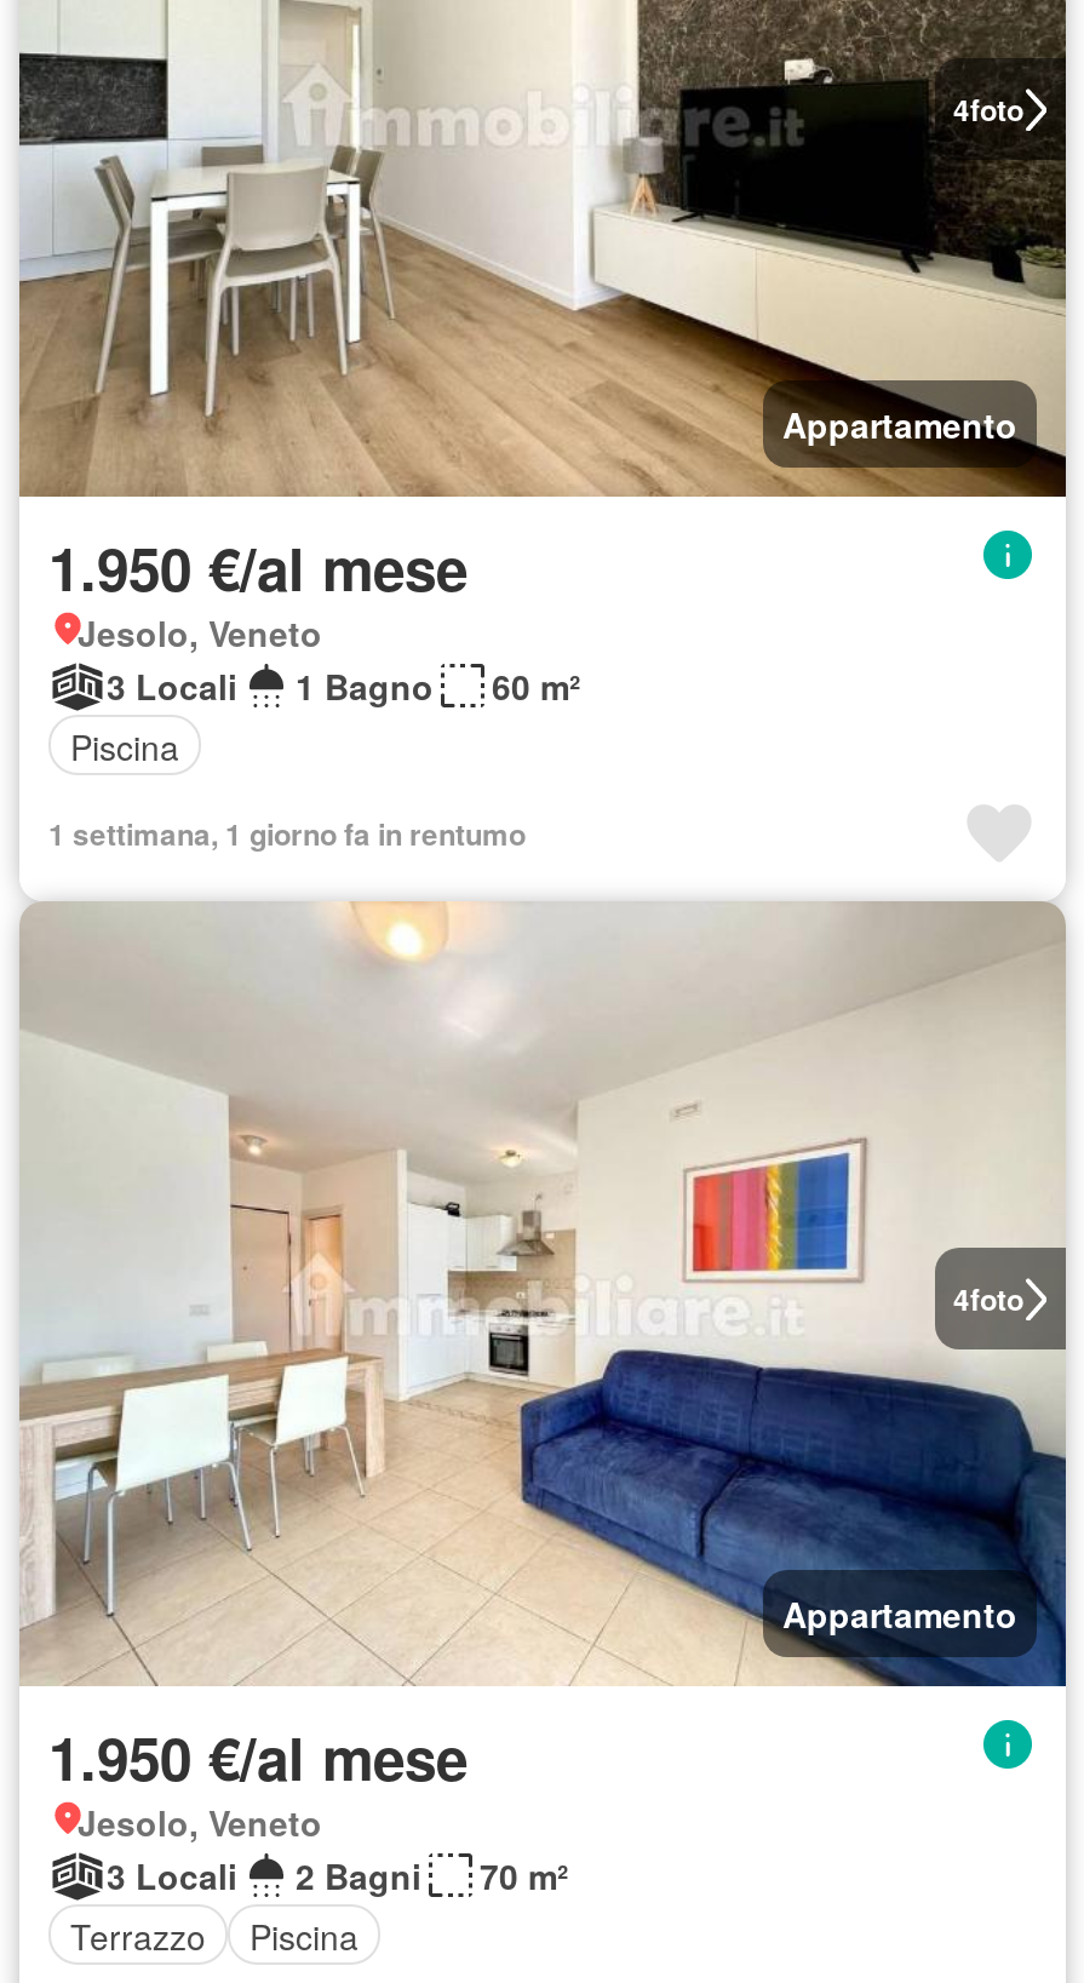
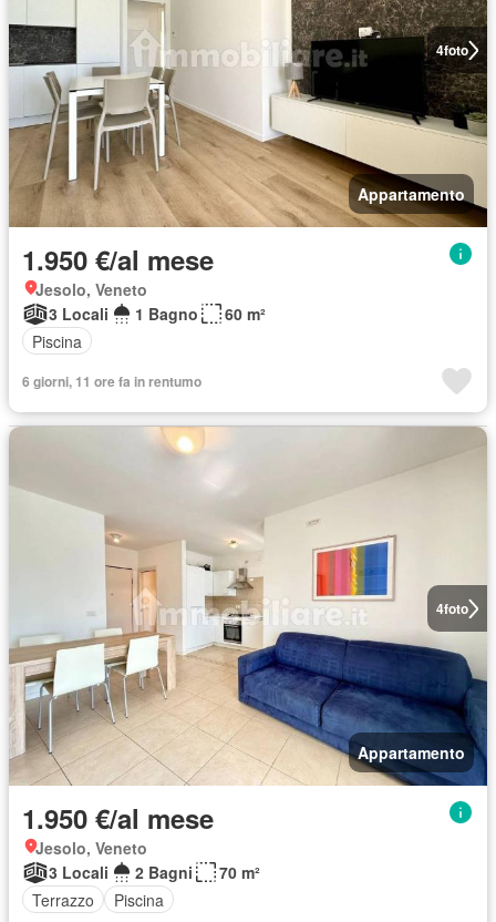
[48,812,526,855] 1 settimana, 1 giorno fa in rentumo -> [22,371,201,391] 6 giorni, 11 ore fa in rentumo

